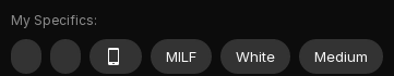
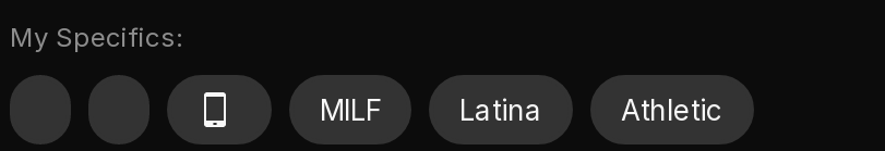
[236,48,368,65] White | Medium -> [459,92,723,127] Latina | Athletic

